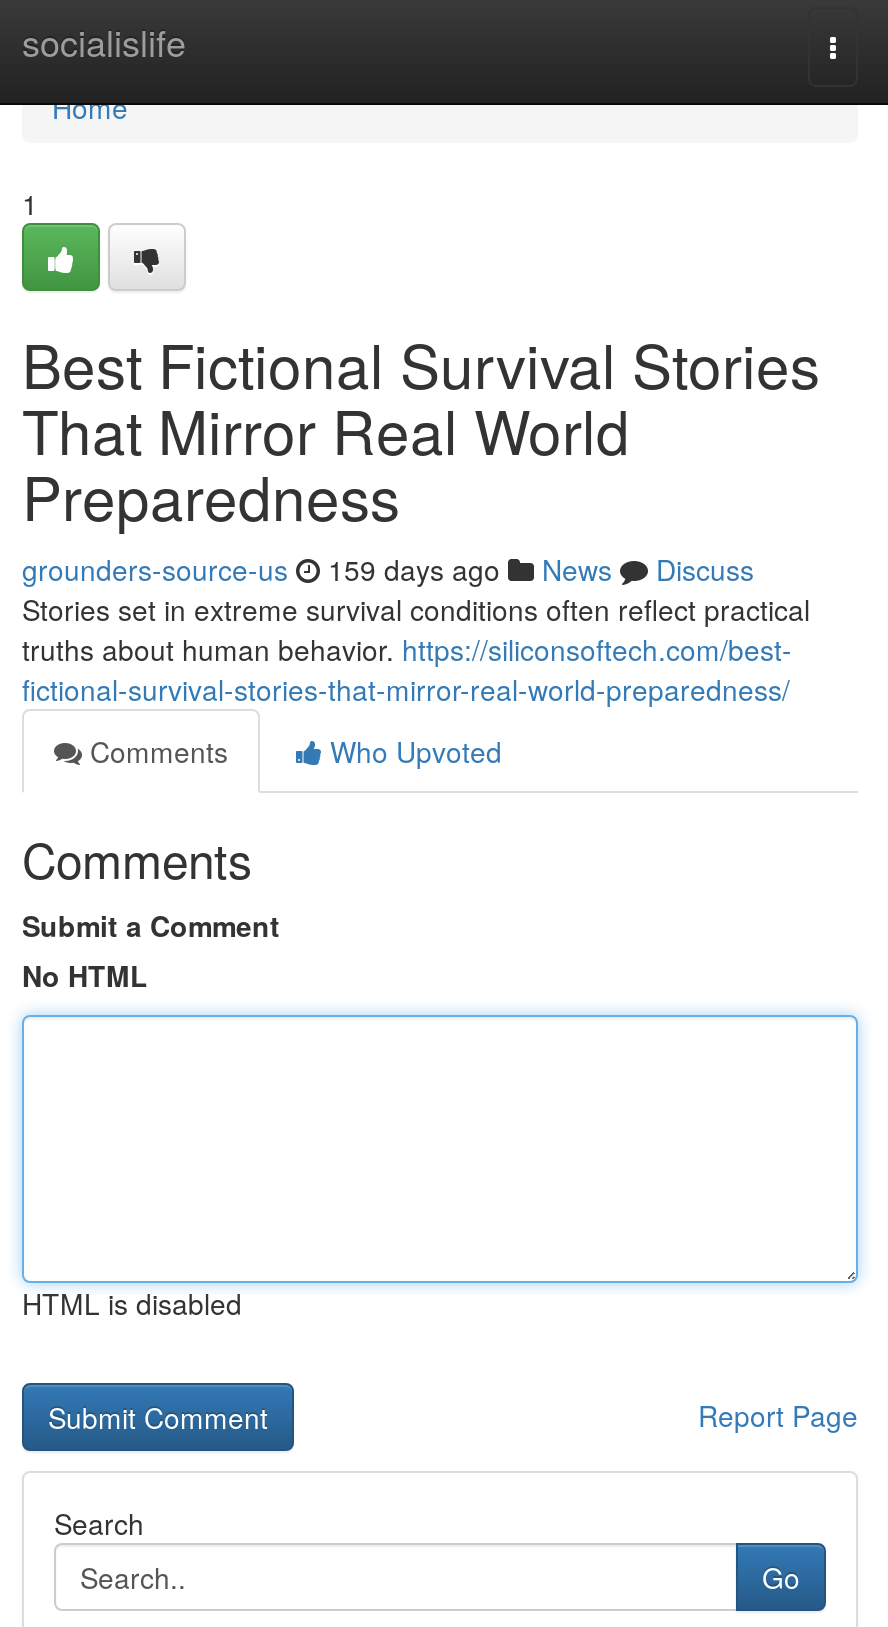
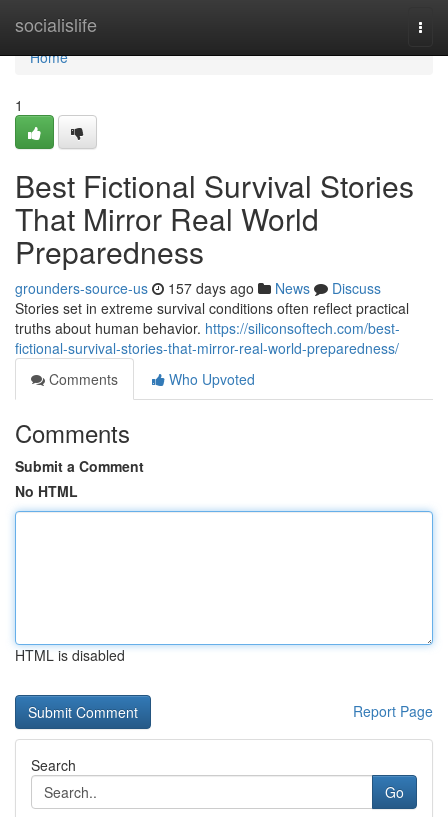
[22,549,754,589] grounders-source-us 159 days ago News Discuss -> [15,278,381,298] grounders-source-us 157 days ago News Discuss

